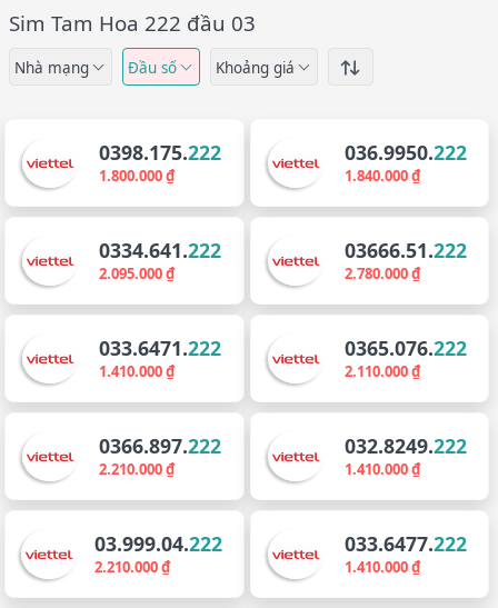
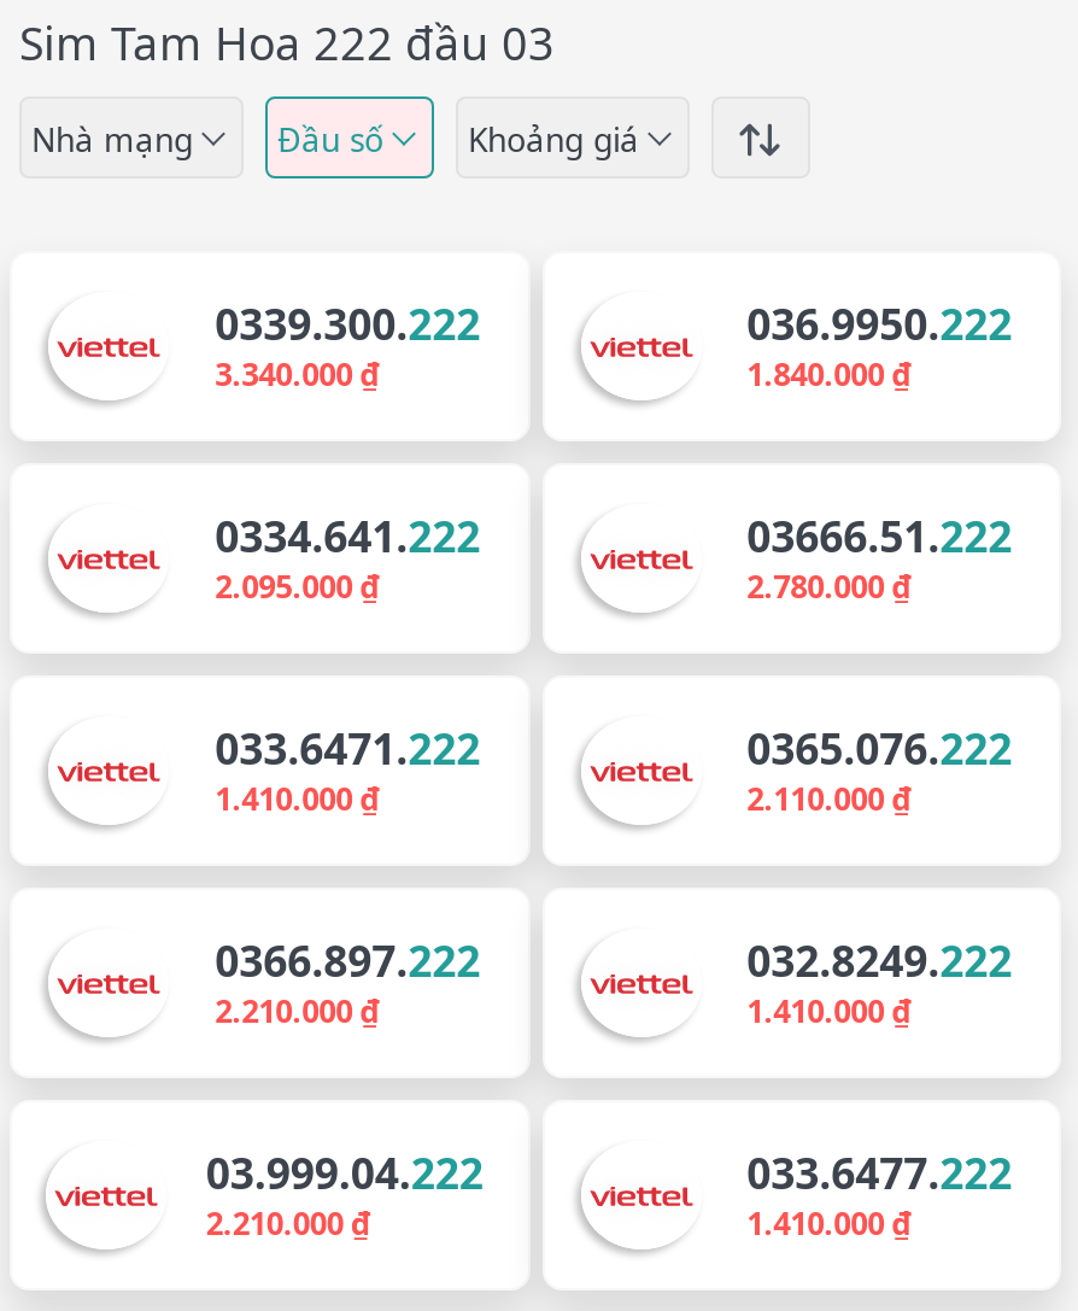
[99,139,221,166] 0398.175.222 -> [215,295,480,353] 0339.300.222
[99,166,175,186] 1.800.000 ₫ -> [215,353,379,397] 3.340.000 ₫

